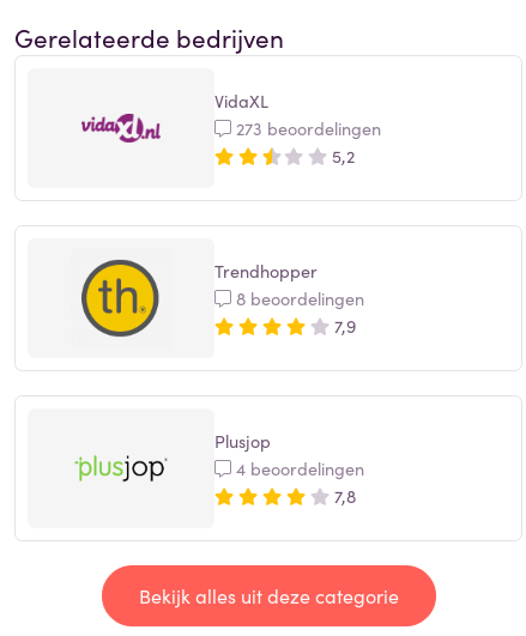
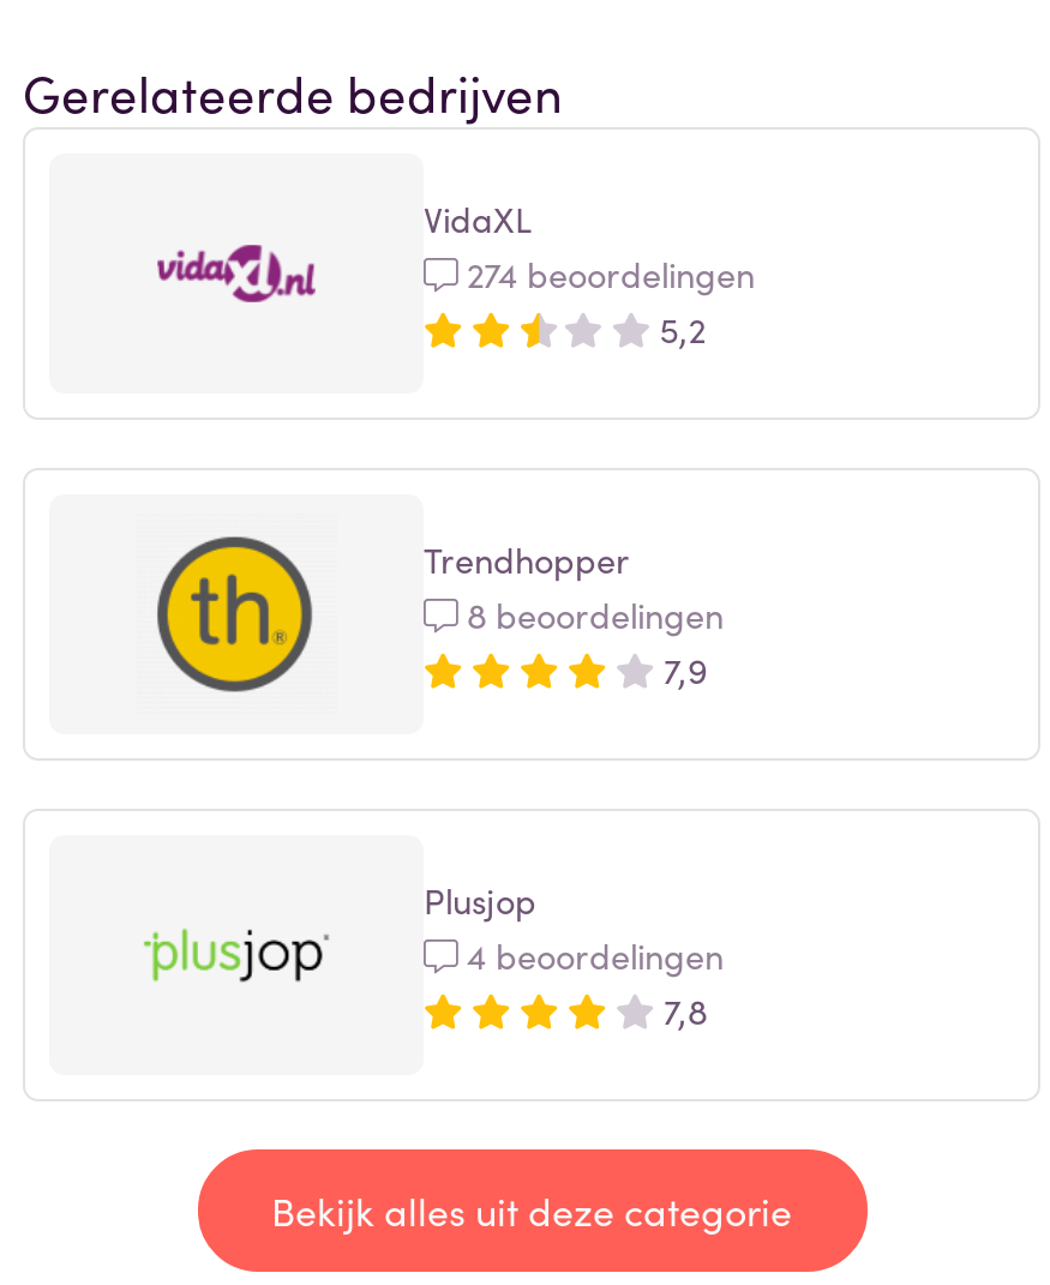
[231,116,381,140] 273 beoordelingen -> [457,250,755,298] 274 beoordelingen

